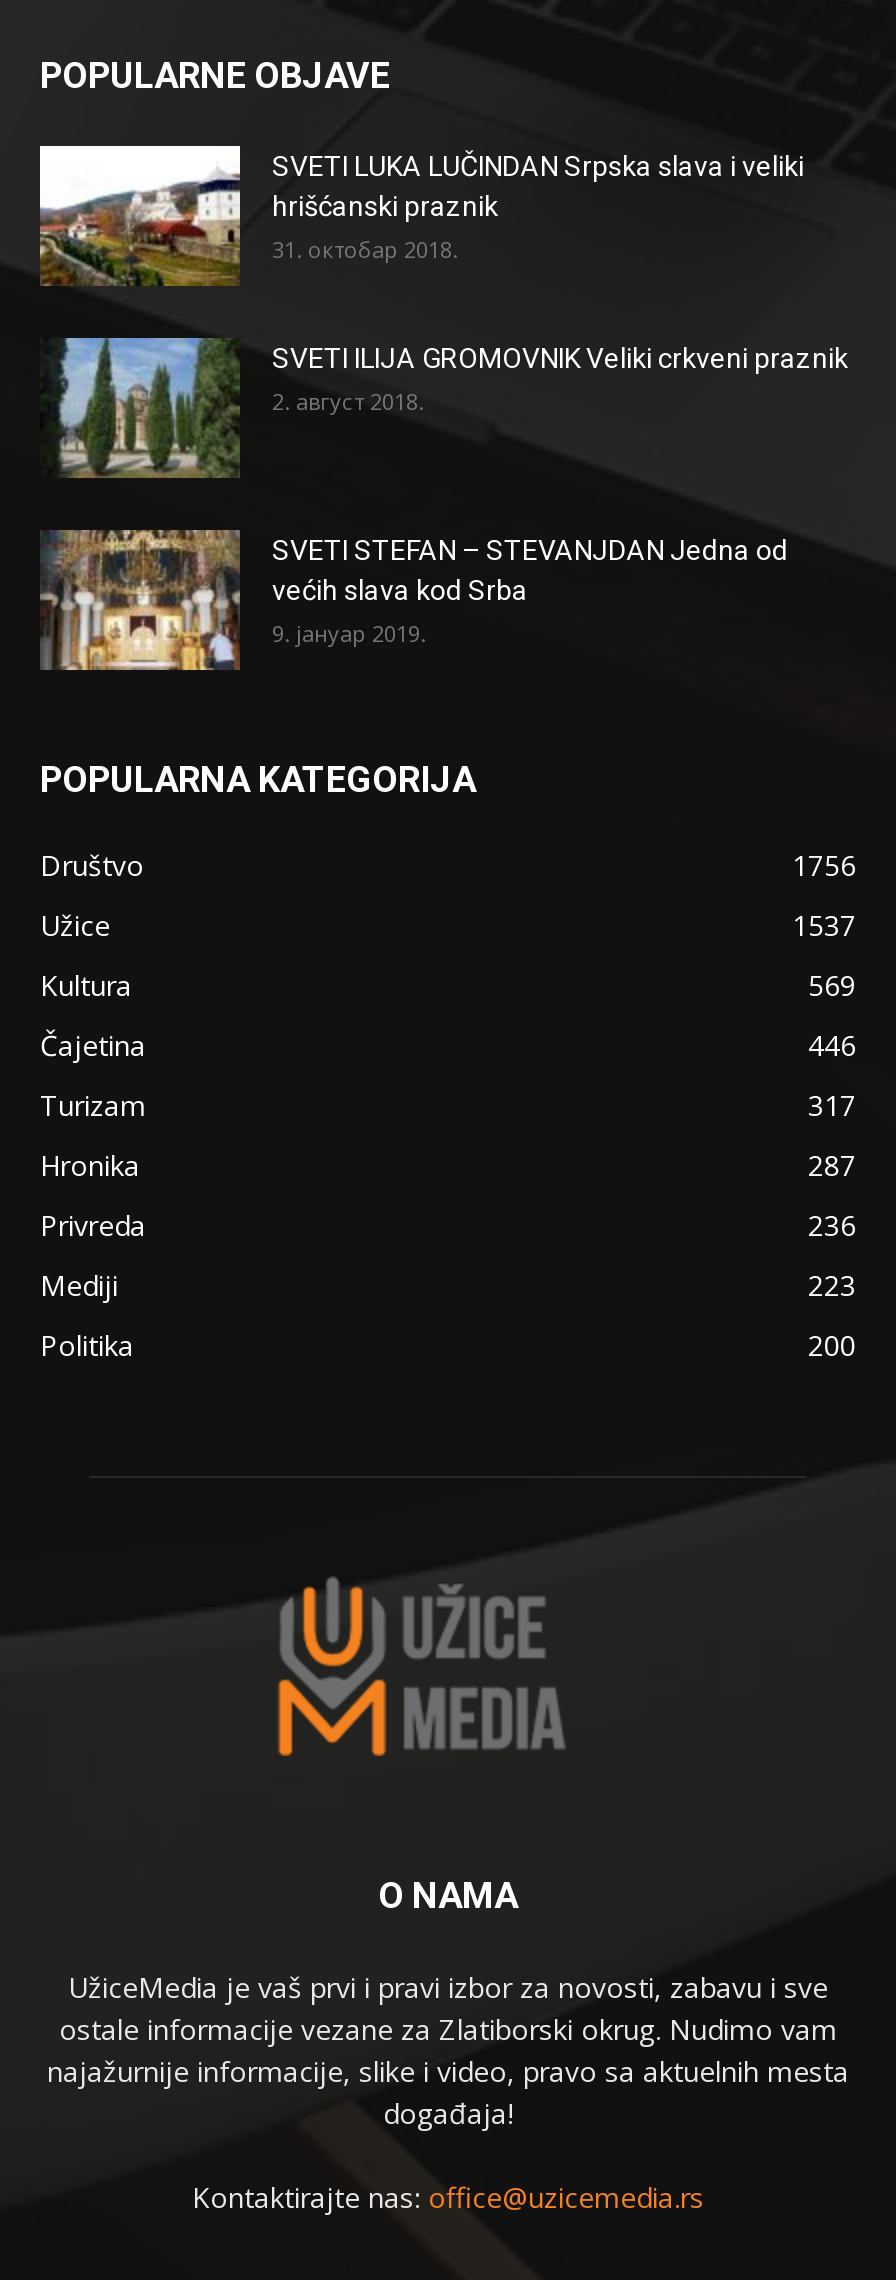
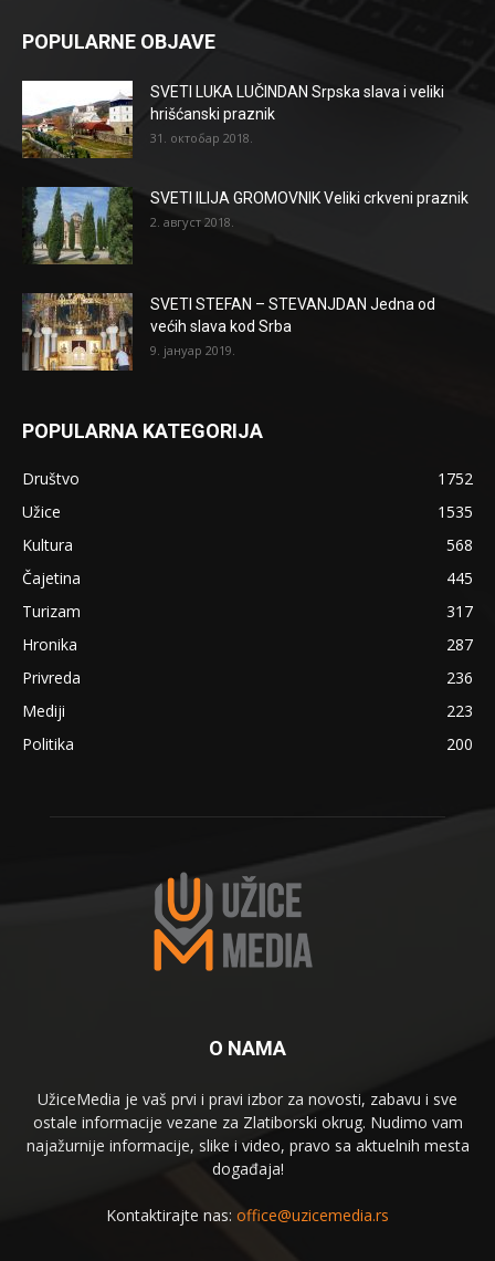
[792,846,856,884] 1756 -> [438,468,473,489] 1752
[792,906,856,944] 1537 -> [438,501,473,522] 1535
[808,966,856,1004] 569 -> [446,534,473,555] 568
[808,1026,856,1064] 446 -> [446,567,473,588] 445

